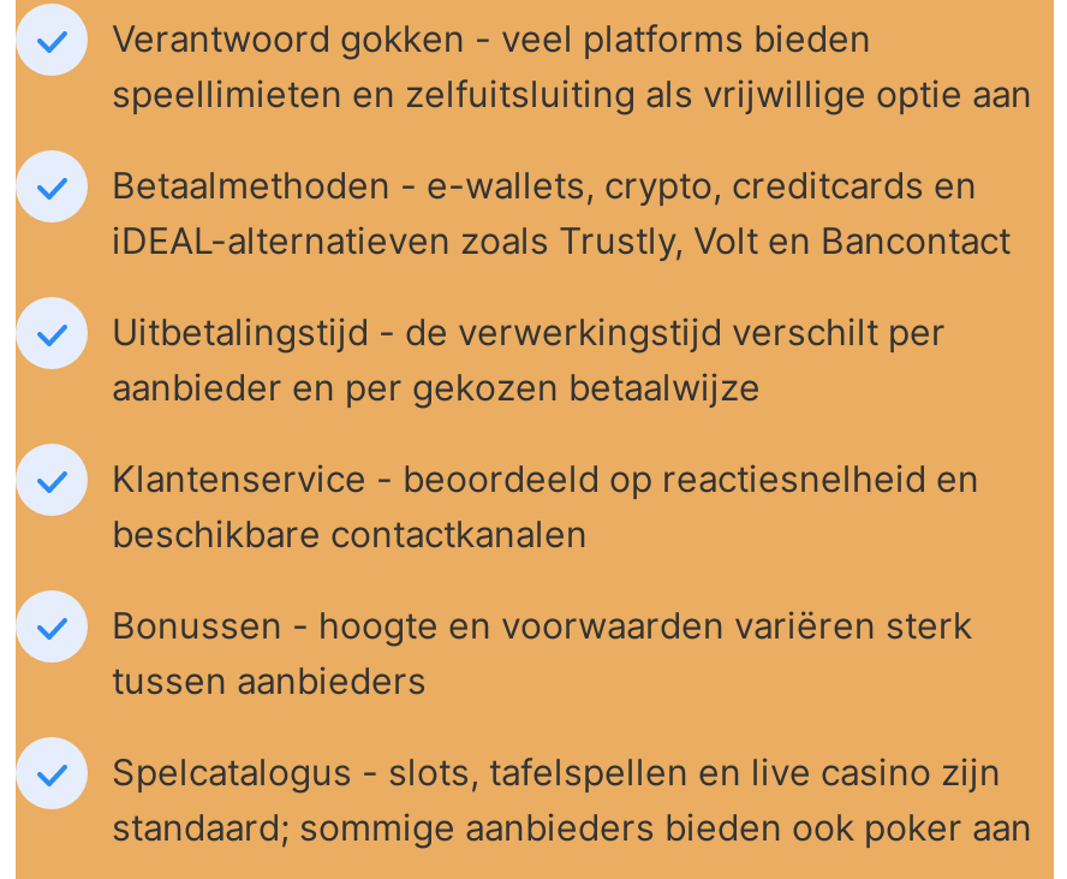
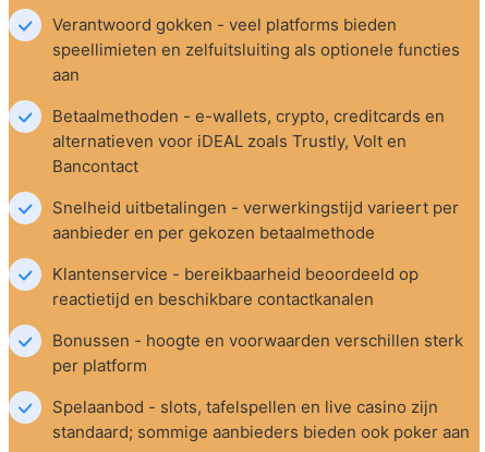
[112,71,1032,117] speellimieten en zelfuitsluiting als vrijwillige optie aan -> [52,39,460,85] speellimieten en zelfuitsluiting als optionele functies | aan
[112,218,1011,263] iDEAL-alternatieven zoals Trustly, Volt en Bancontact -> [52,131,407,176] alternatieven voor iDEAL zoals Trustly, Volt en | Bancontact
[112,309,946,410] Uitbetalingstijd - de verwerkingstijd verschilt per | aanbieder en per gekozen betaalwijze -> [52,197,459,243] Snelheid uitbetalingen - verwerkingstijd varieert per | aanbieder en per gekozen betaalmethode
[112,456,979,557] Klantenservice - beoordeeld op reactiesnelheid en | beschikbare contactkanalen -> [52,264,419,309] Klantenservice - bereikbaarheid beoordeeld op | reactietijd en beschikbare contactkanalen
[112,602,972,703] Bonussen - hoogte en voorwaarden variëren sterk | tussen aanbieders -> [52,330,463,376] Bonussen - hoogte en voorwaarden verschillen sterk | per platform
[112,749,1001,795] Spelcatalogus - slots, tafelspellen en live casino zijn -> [52,396,438,417] Spelaanbod - slots, tafelspellen en live casino zijn

